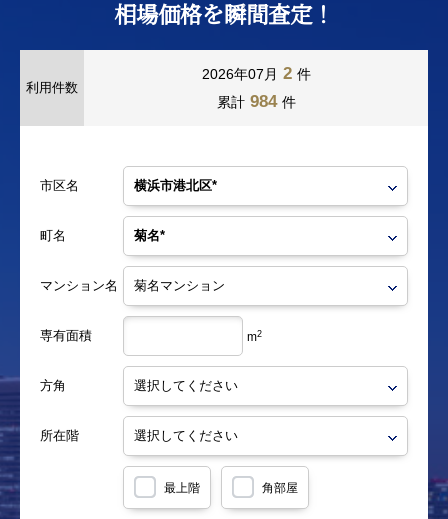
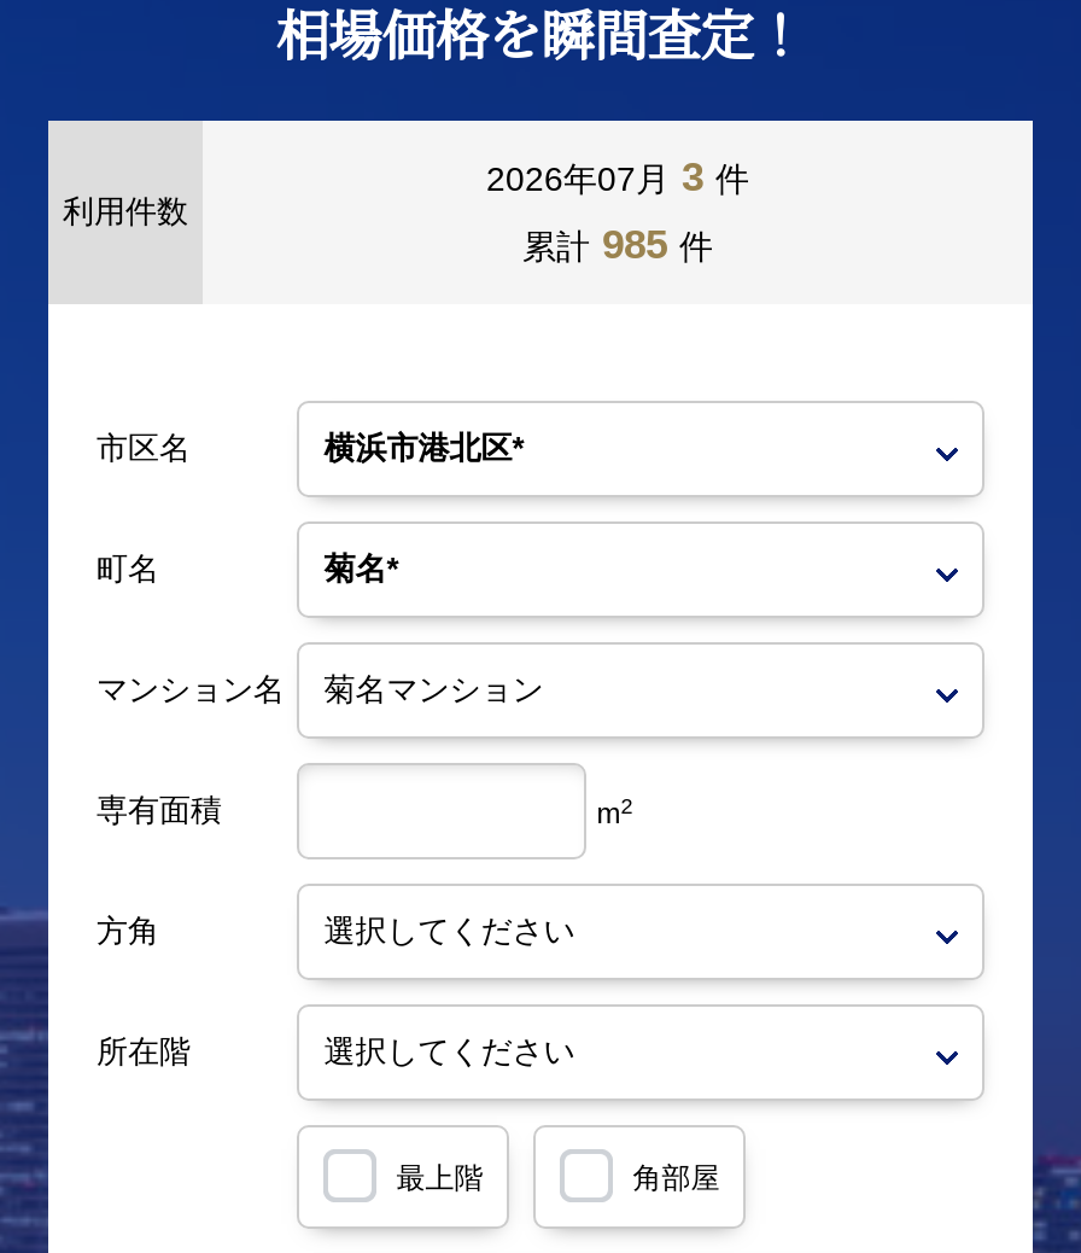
[201,64,310,83] 2026年07月 2 件 -> [486,155,749,201] 2026年07月 3 件
[216,92,295,111] 累計 984 件 -> [522,223,713,269] 累計 985 件

